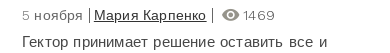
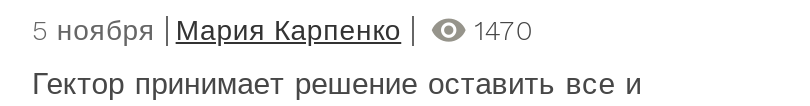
[239,7,275,23] 1469 -> [466,14,534,46] 1470

